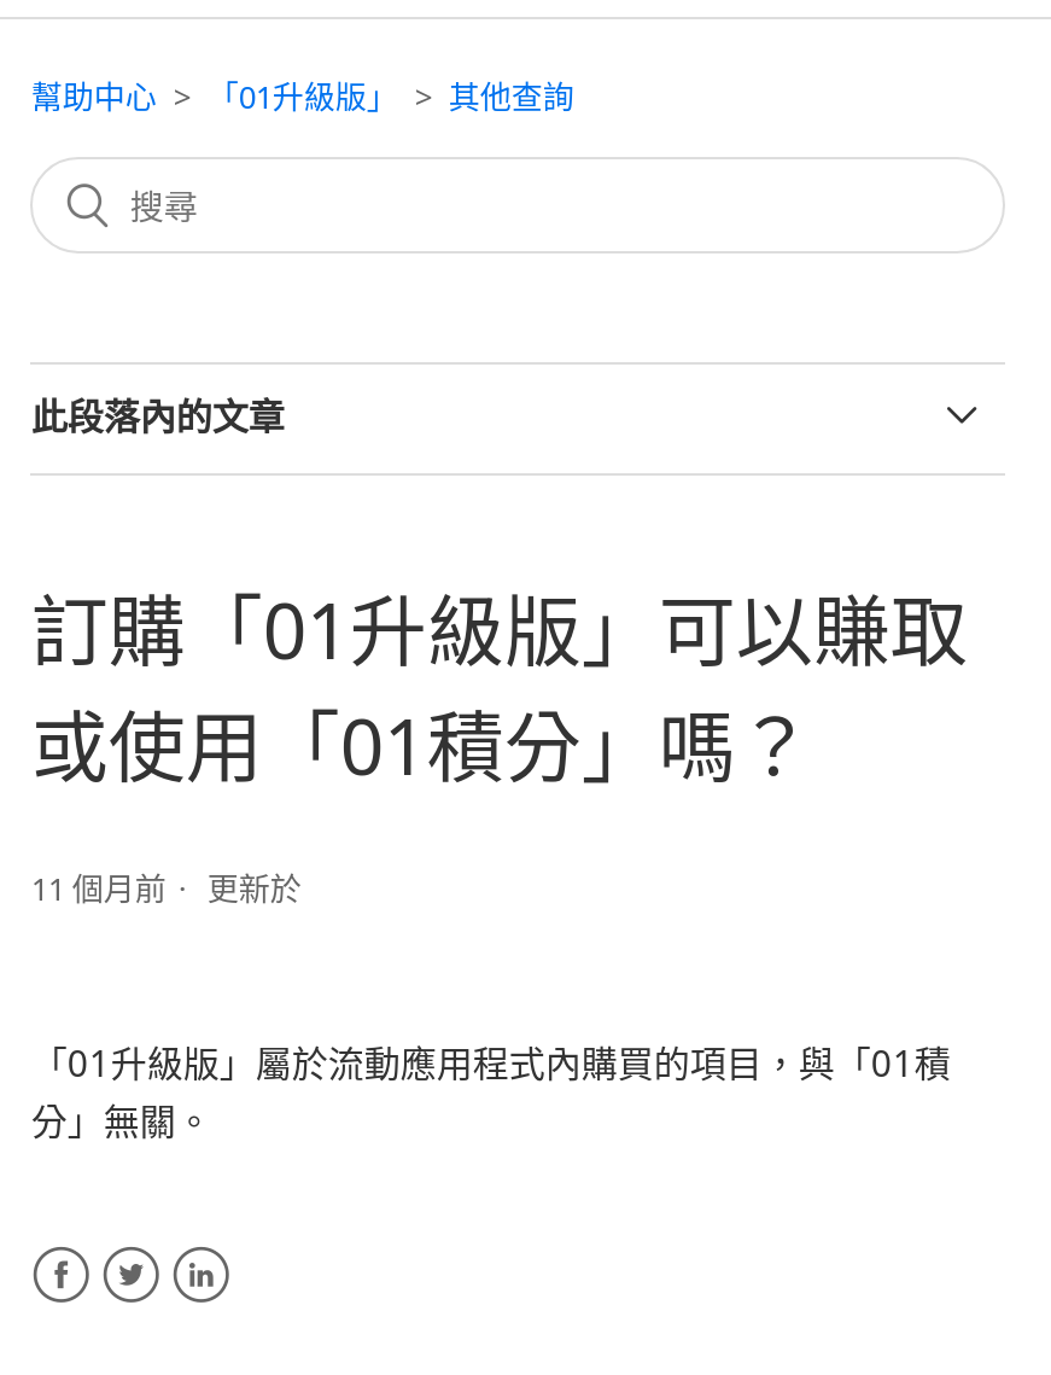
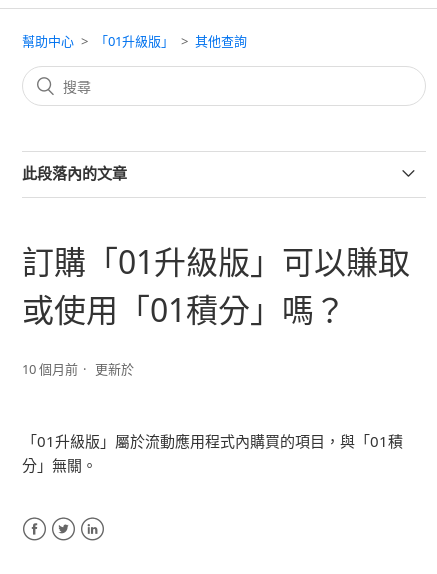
[31,868,301,911] 11 個月前 更新於 -> [22,360,134,378] 10 個月前 更新於

